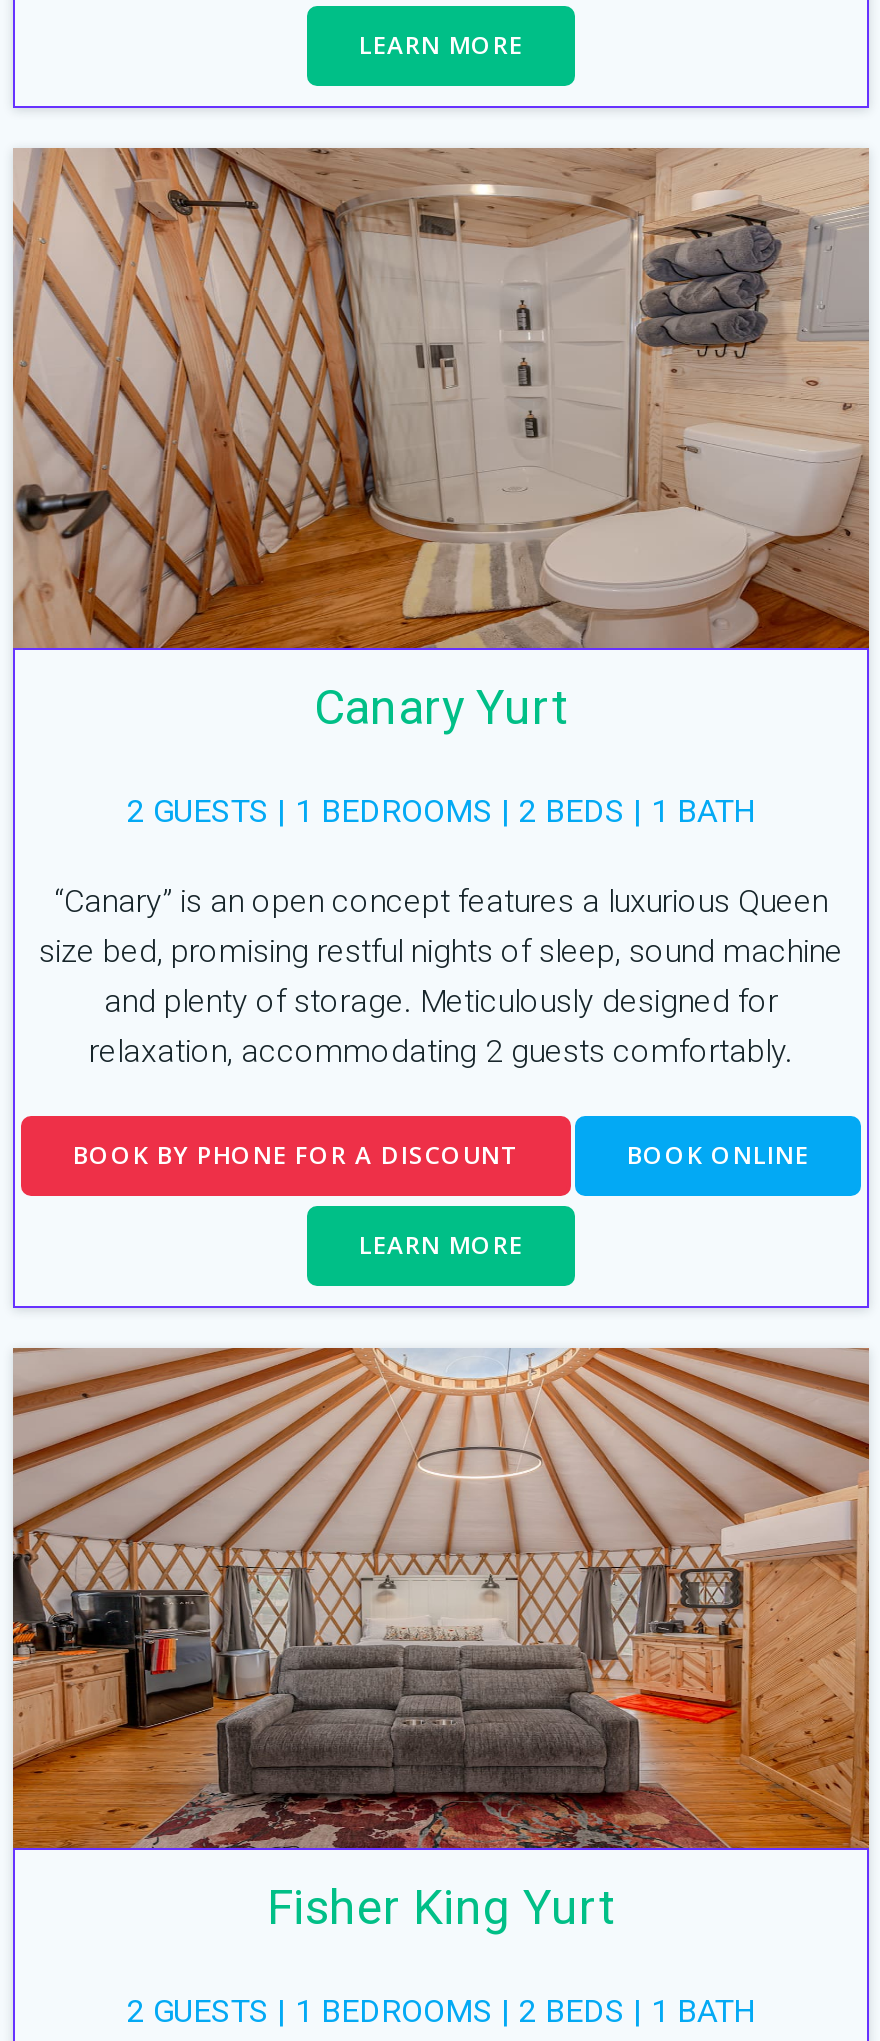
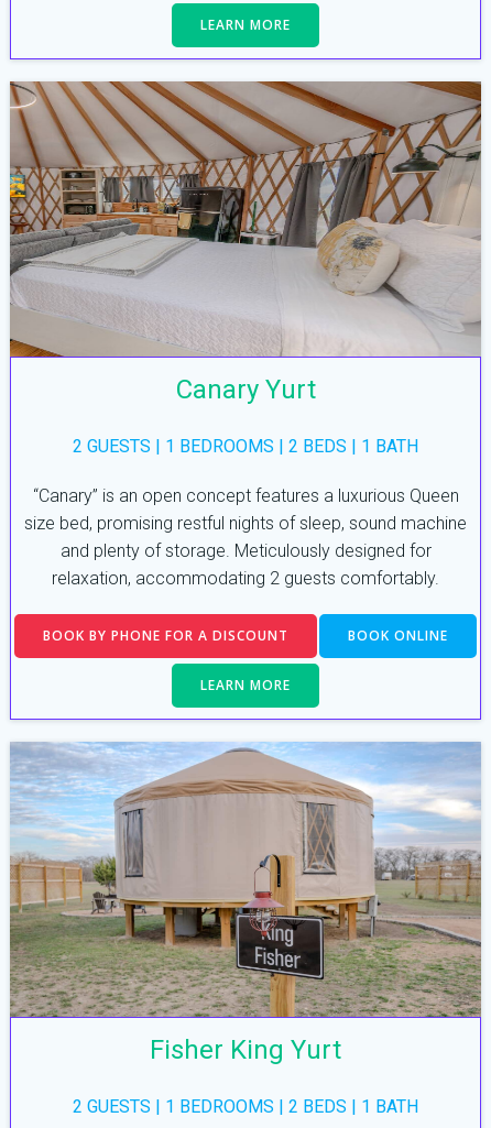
[13,148,871,650] [image] -> [10,81,481,358] [image]
[11,1346,871,1850] [image] -> [10,742,481,1018] [image]

